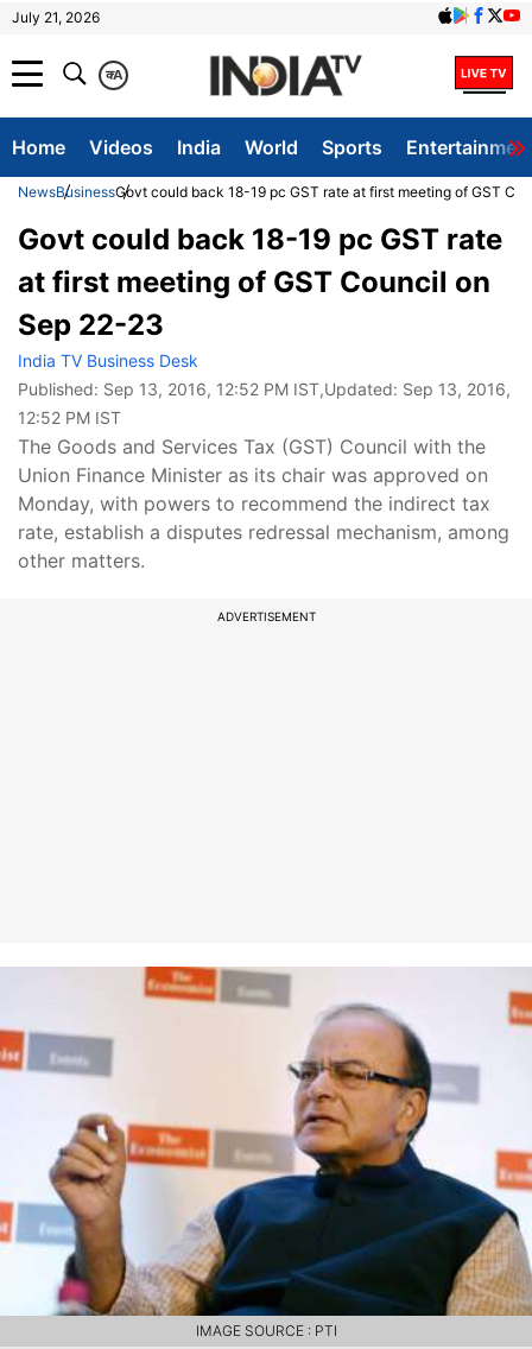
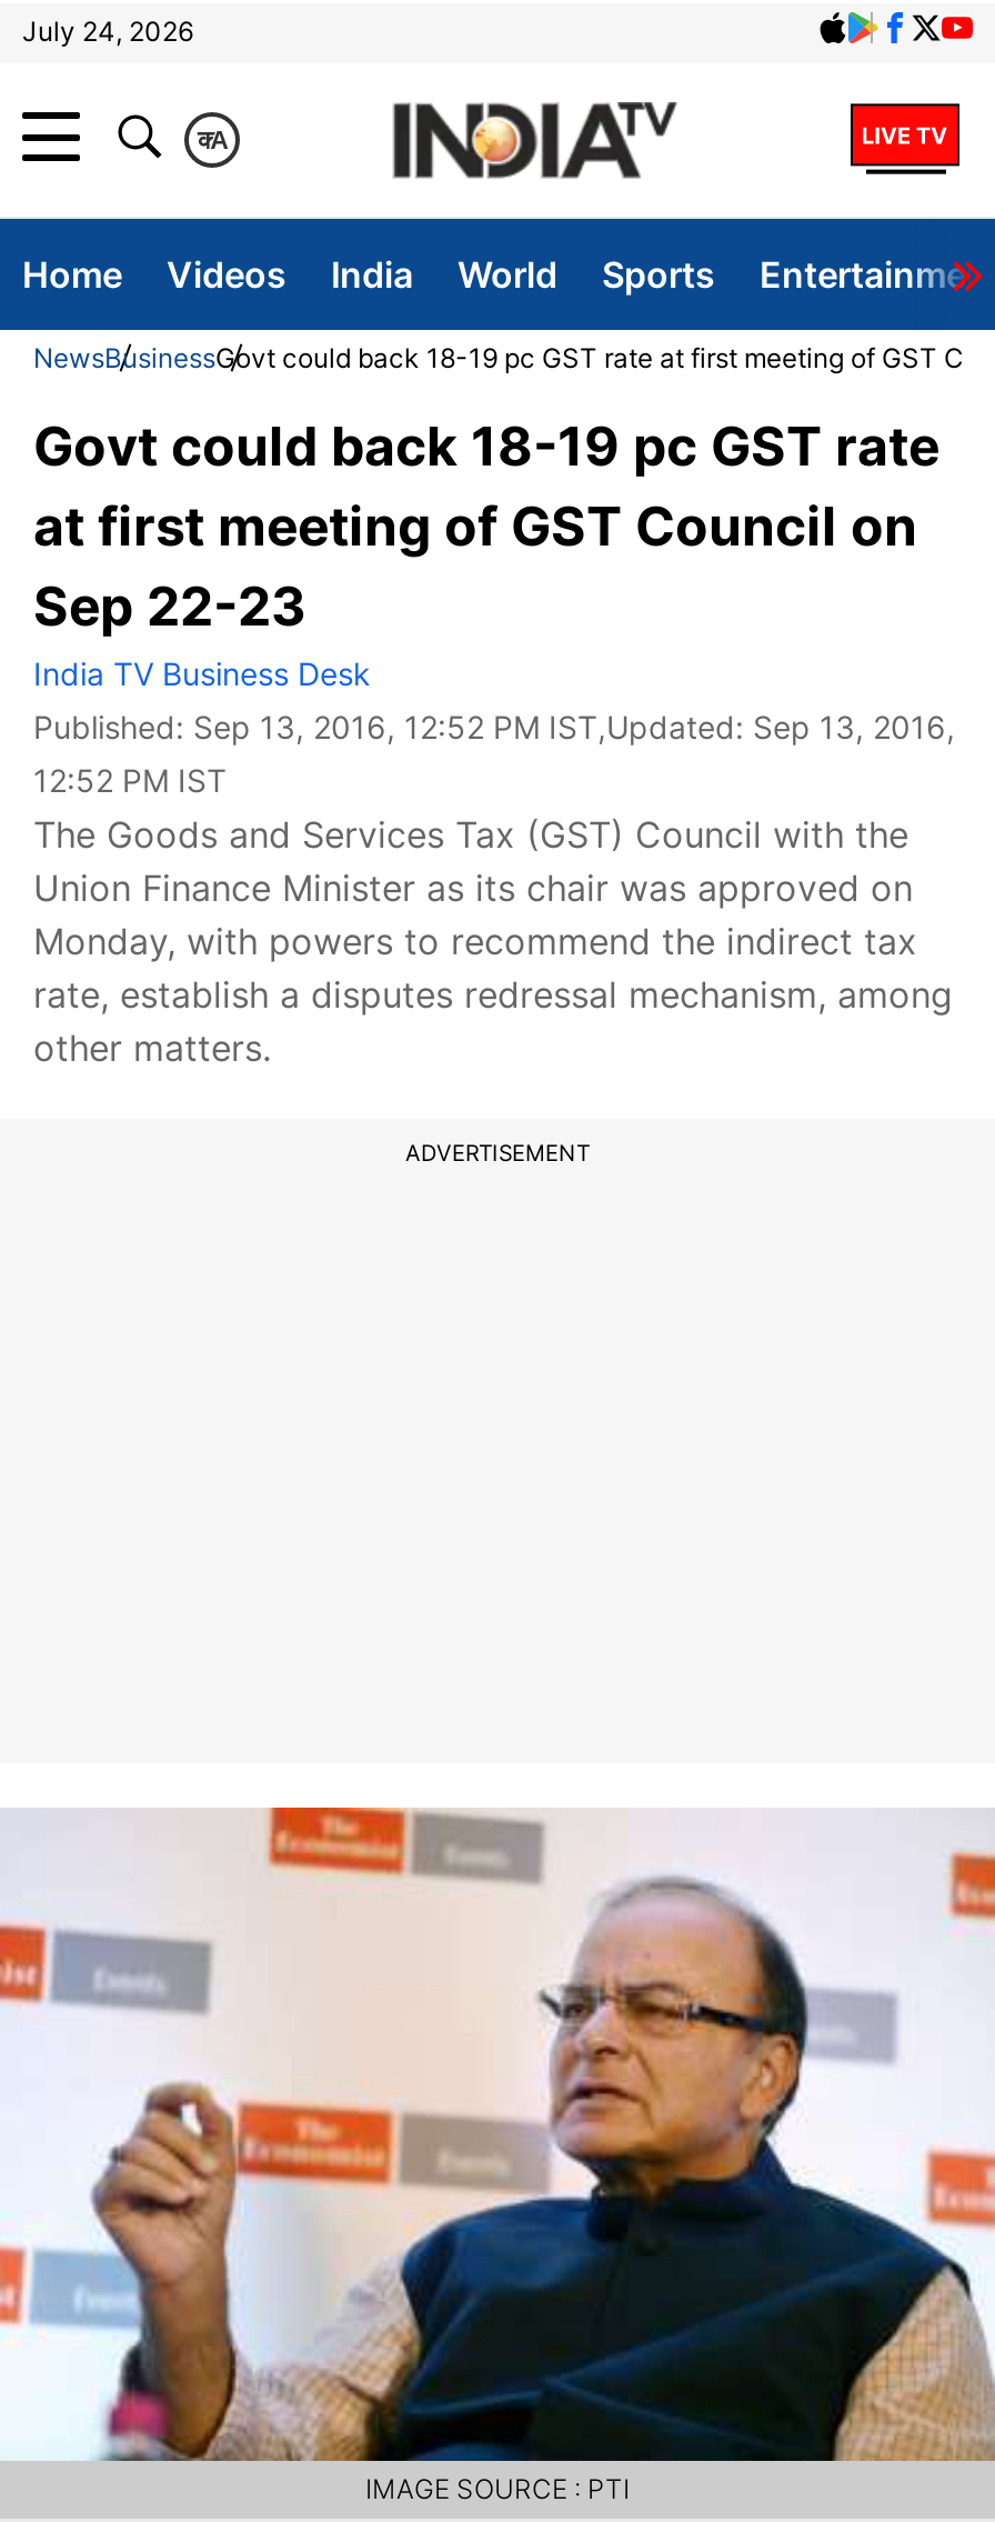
[12,8,100,26] July 21, 2026 -> [22,14,193,48] July 24, 2026

